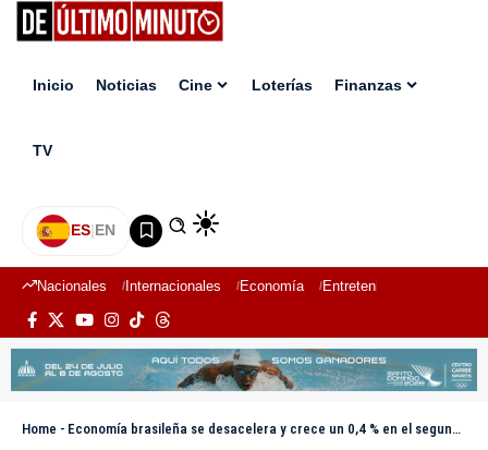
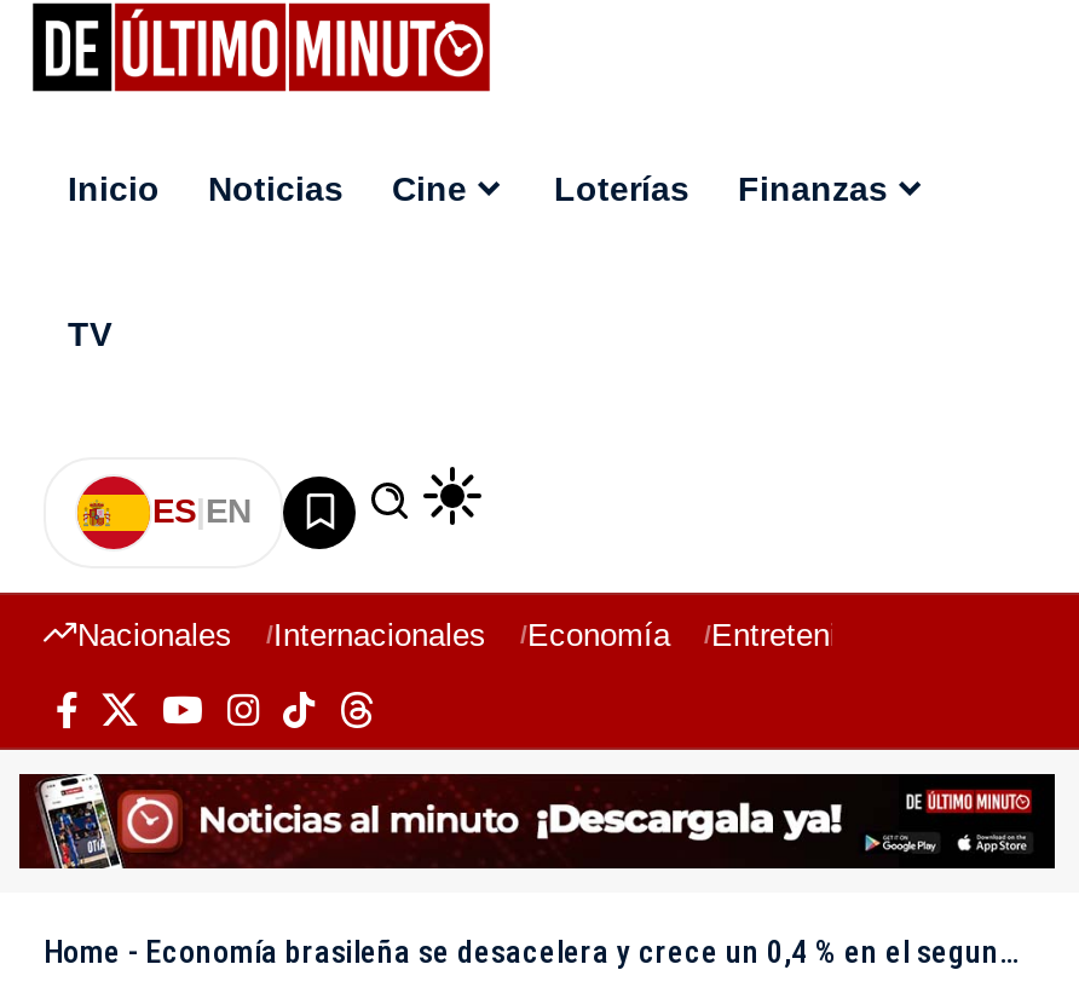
[10,348,478,392] [image] -> [17,772,1057,871] [image]

